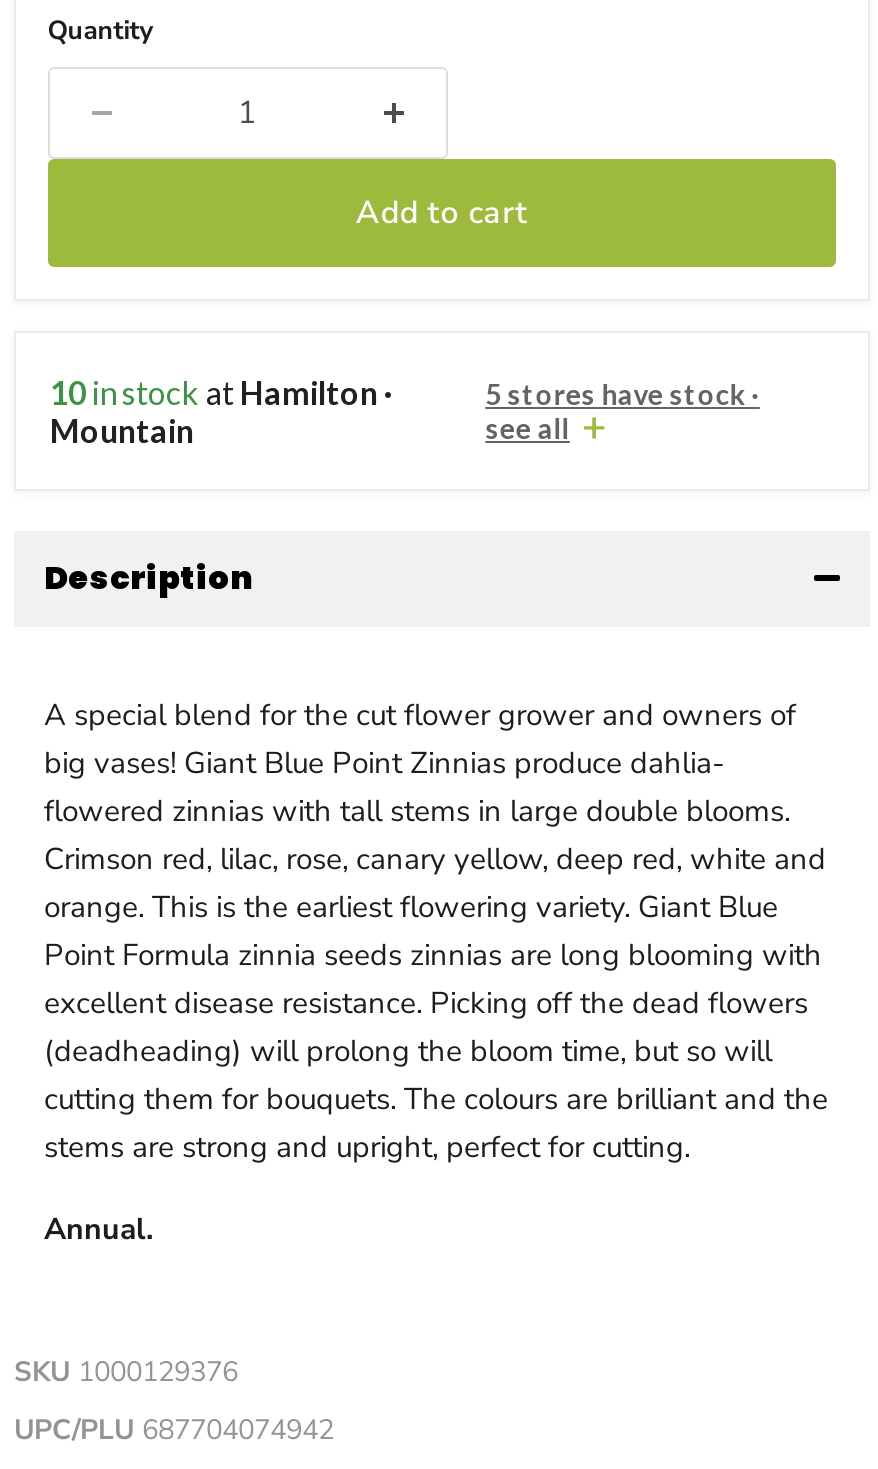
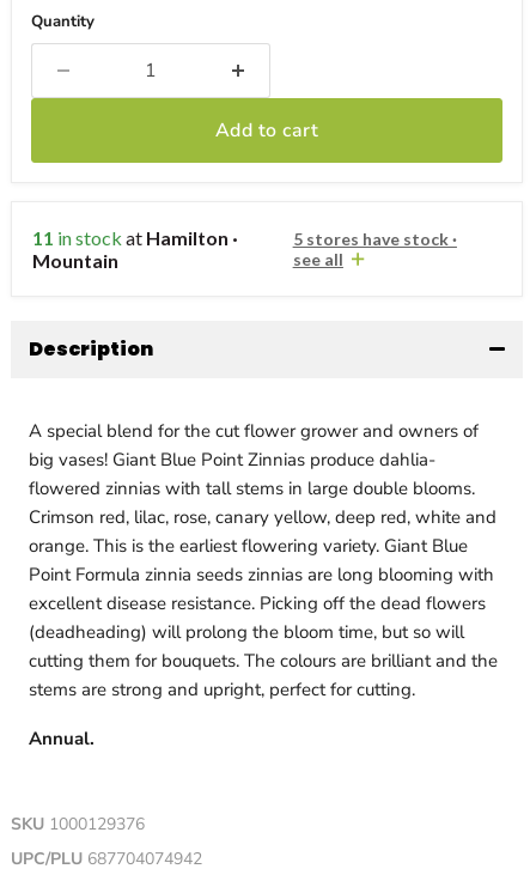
[50,373,394,411] 10 in stock at Hamilton · -> [32,226,238,249] 11 in stock at Hamilton ·

